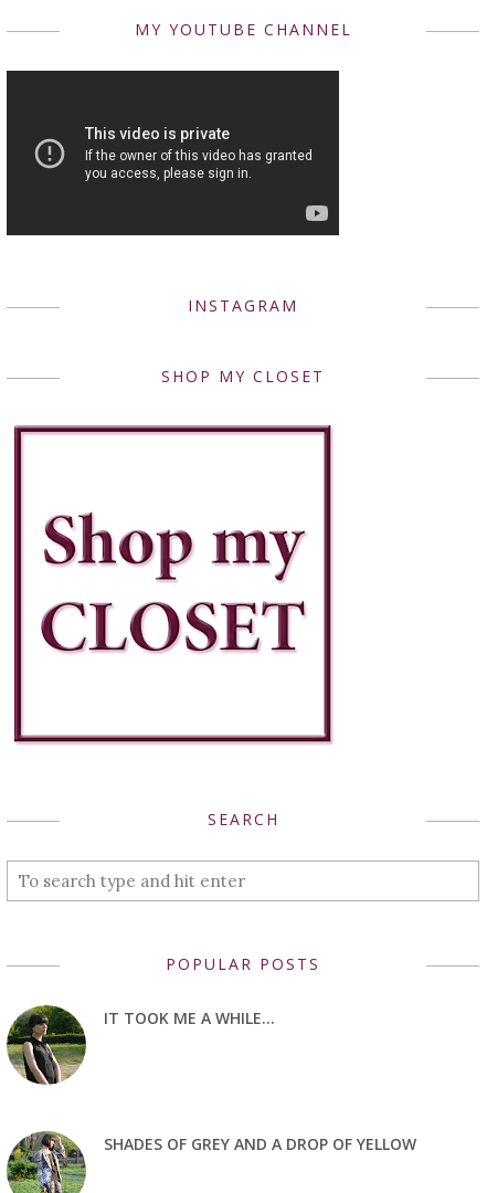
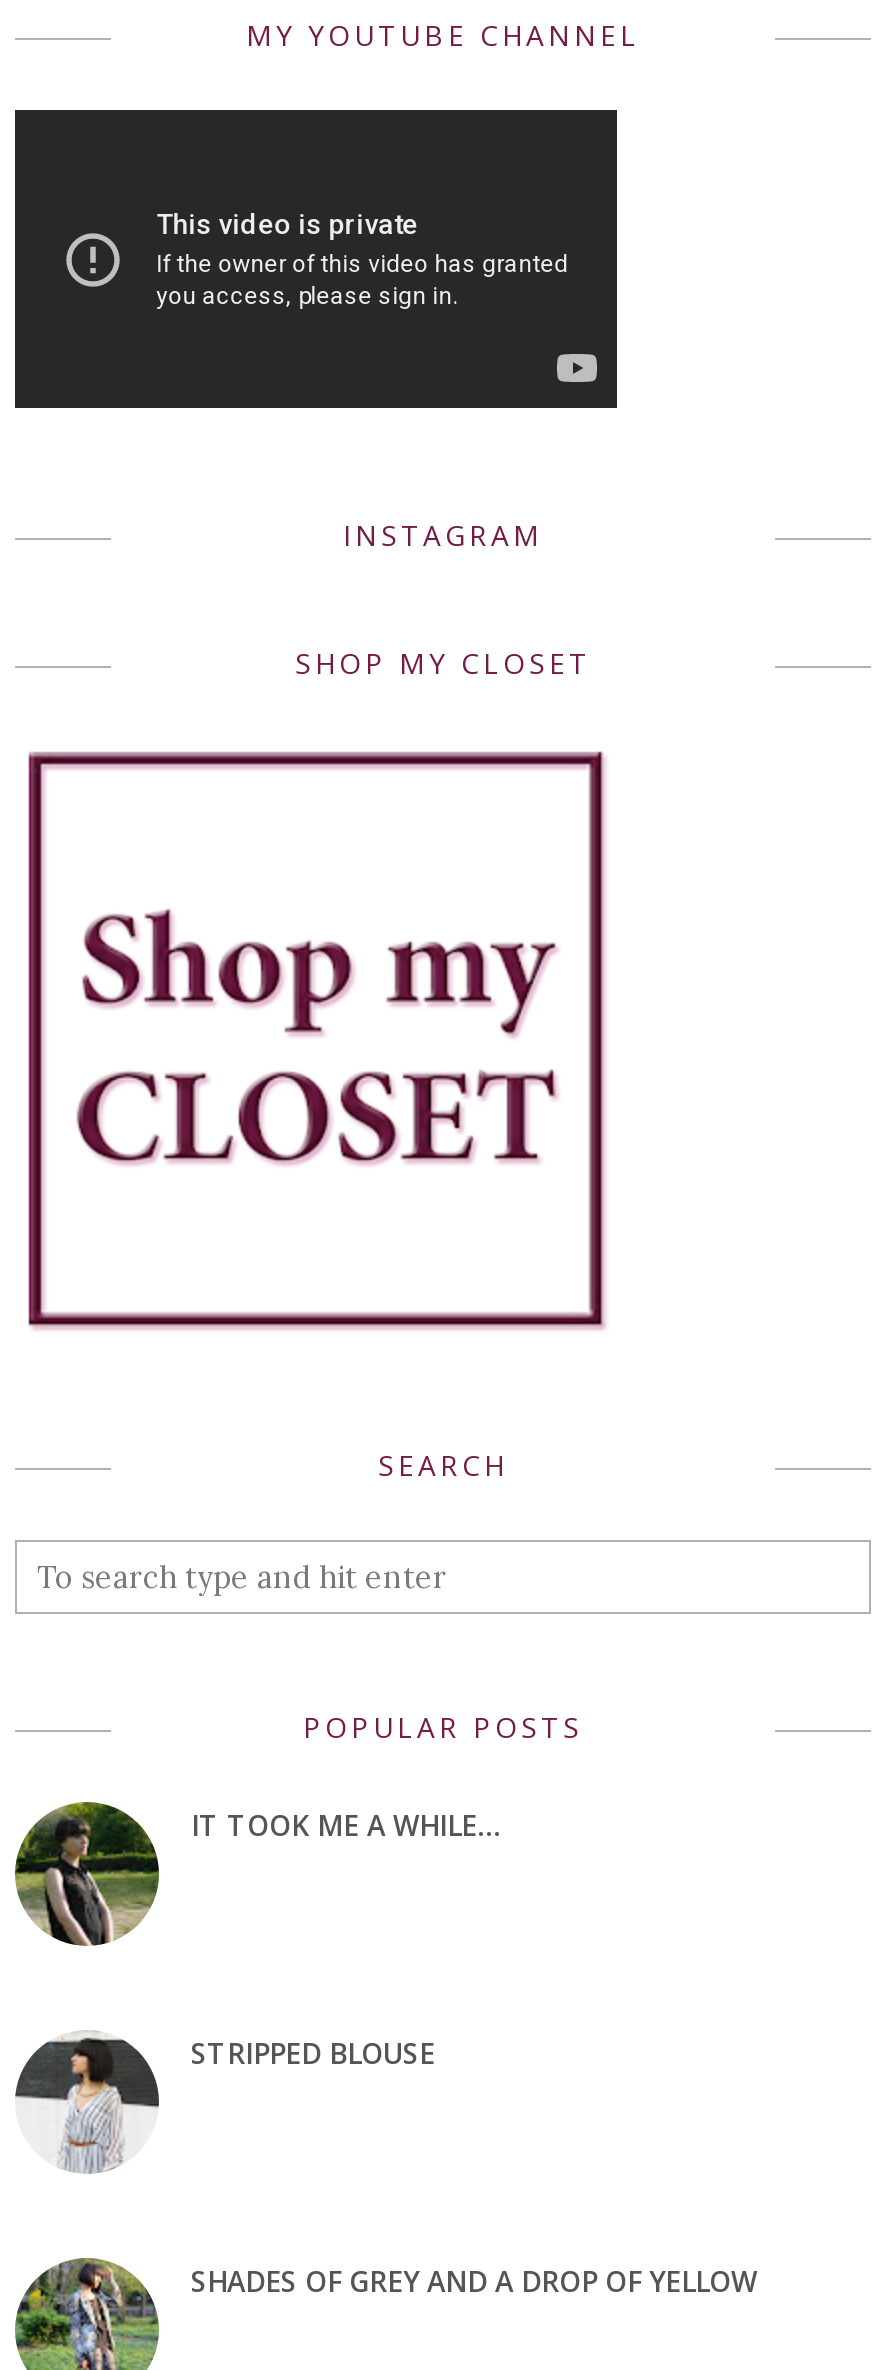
none -> [15,2032,435,2172] [image] | STRIPPED BLOUSE

